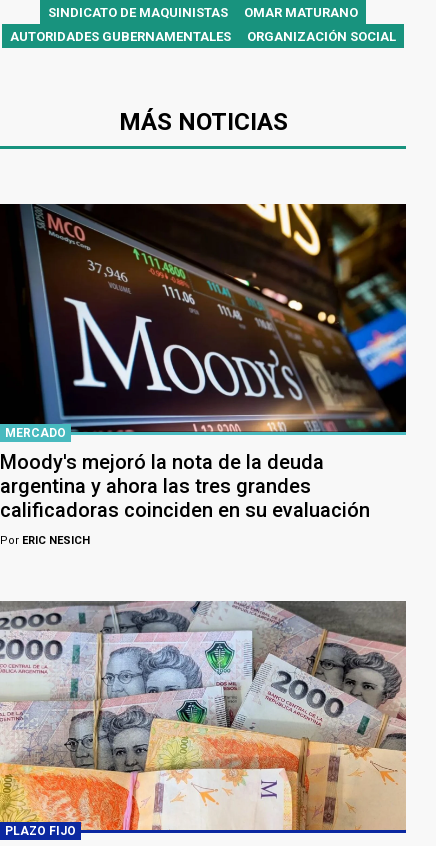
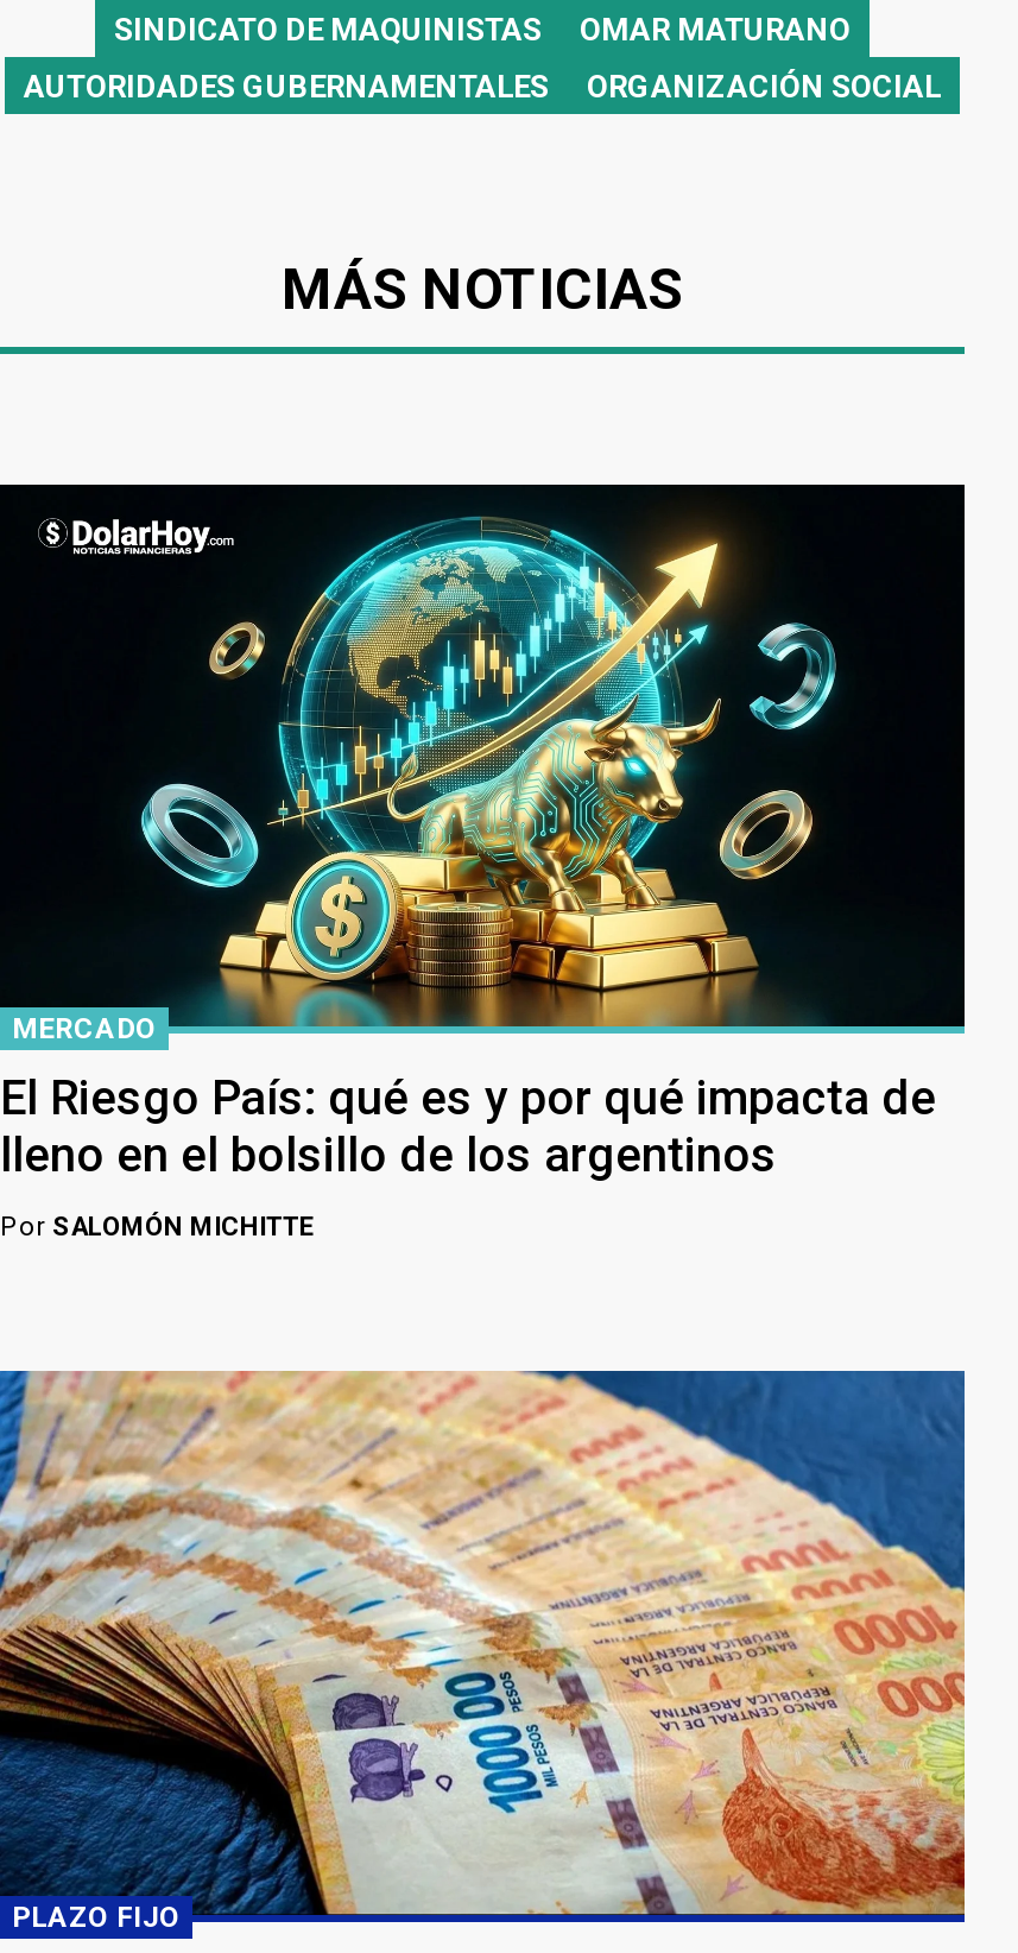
[0,203,407,522] [image] | Moody's mejoró la nota de la deuda | argentina y ahora las tres grandes | calificadoras coinciden en su evaluación -> [0,482,967,1184] [image] | El Riesgo País: qué es y por qué impacta de | lleno en el bolsillo de los argentinos
[0,534,90,547] Por ERIC NESICH -> [0,1213,314,1244] Por SALOMÓN MICHITTE
[3,600,407,831] [image] -> [7,1369,967,1917] [image]

